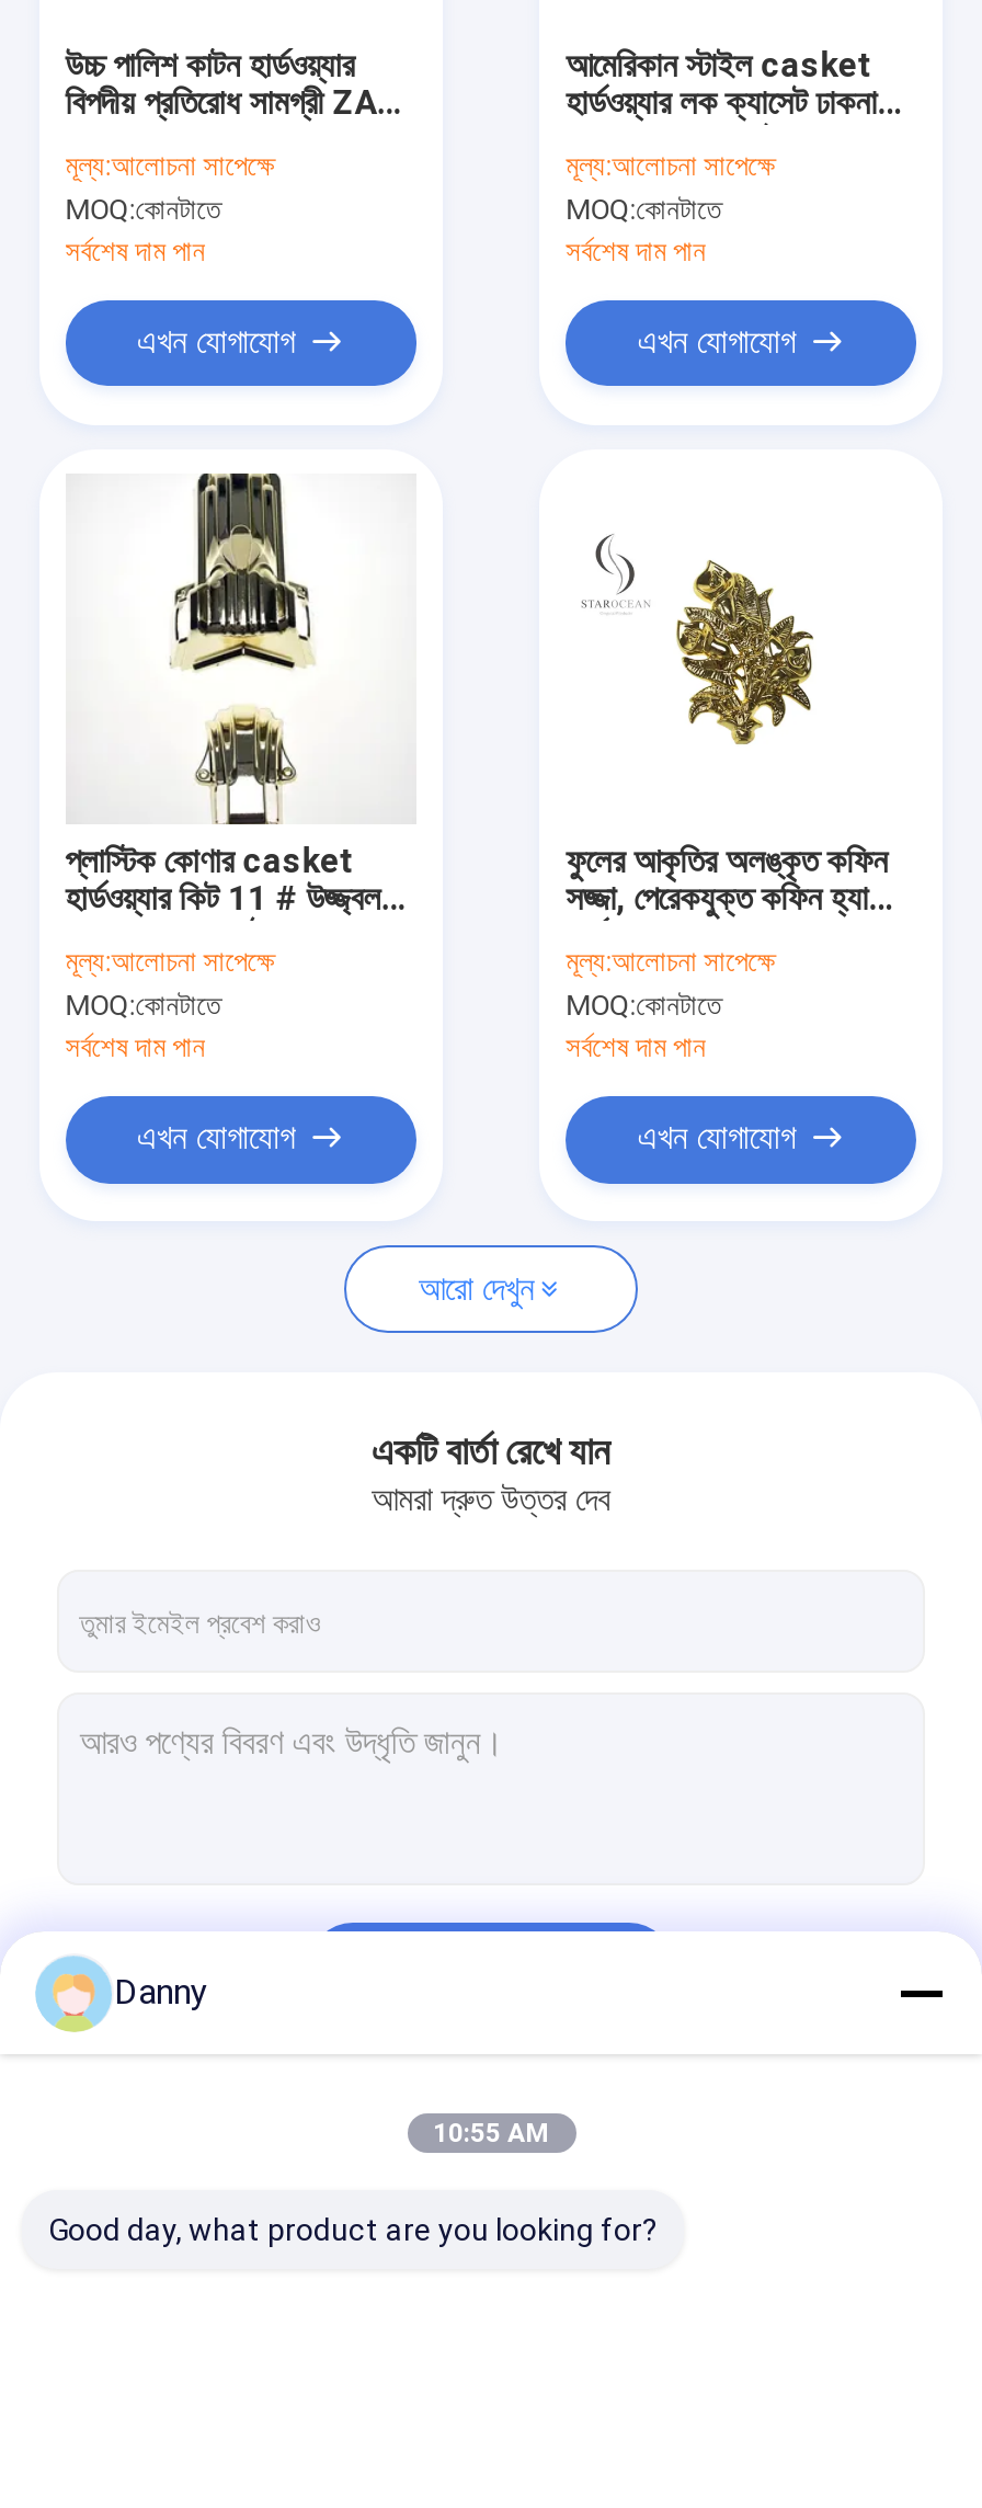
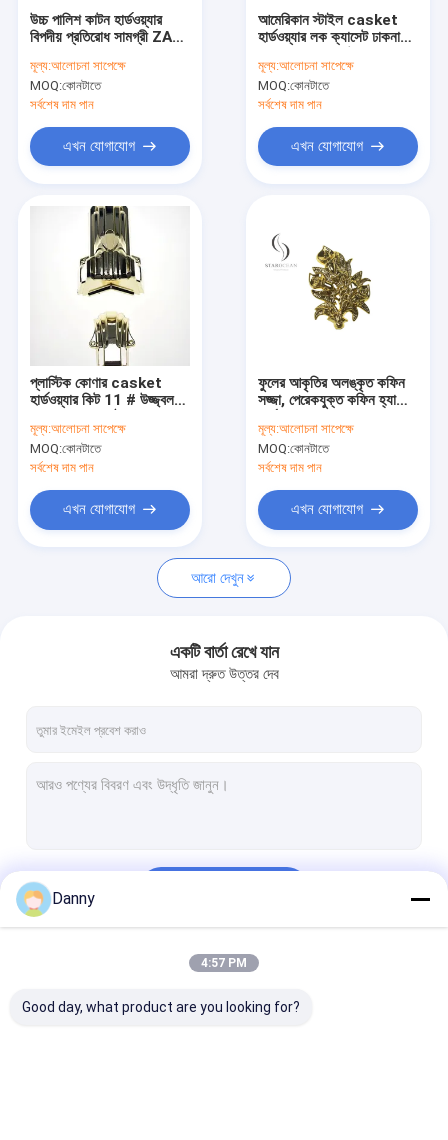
[433,2118,549,2148] 10:55 AM -> [201,956,247,970] 4:57 PM

